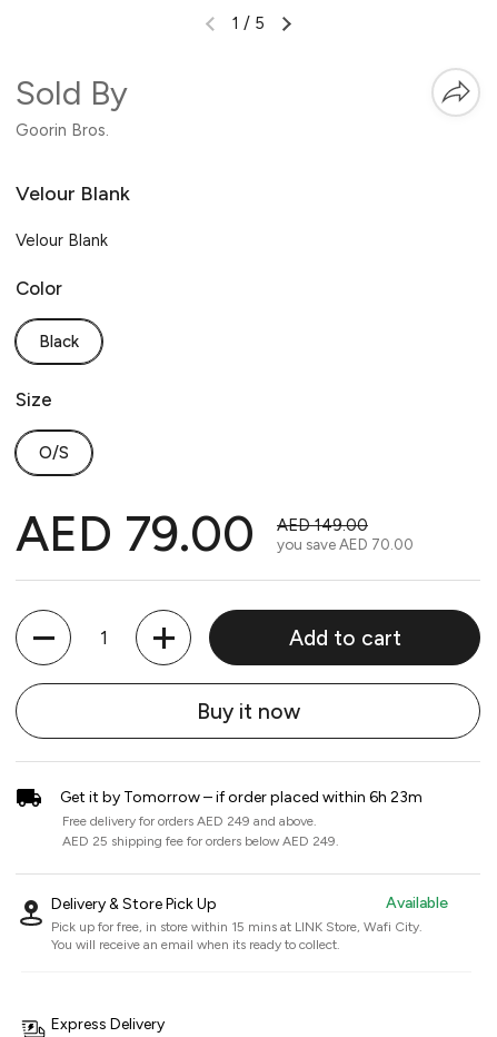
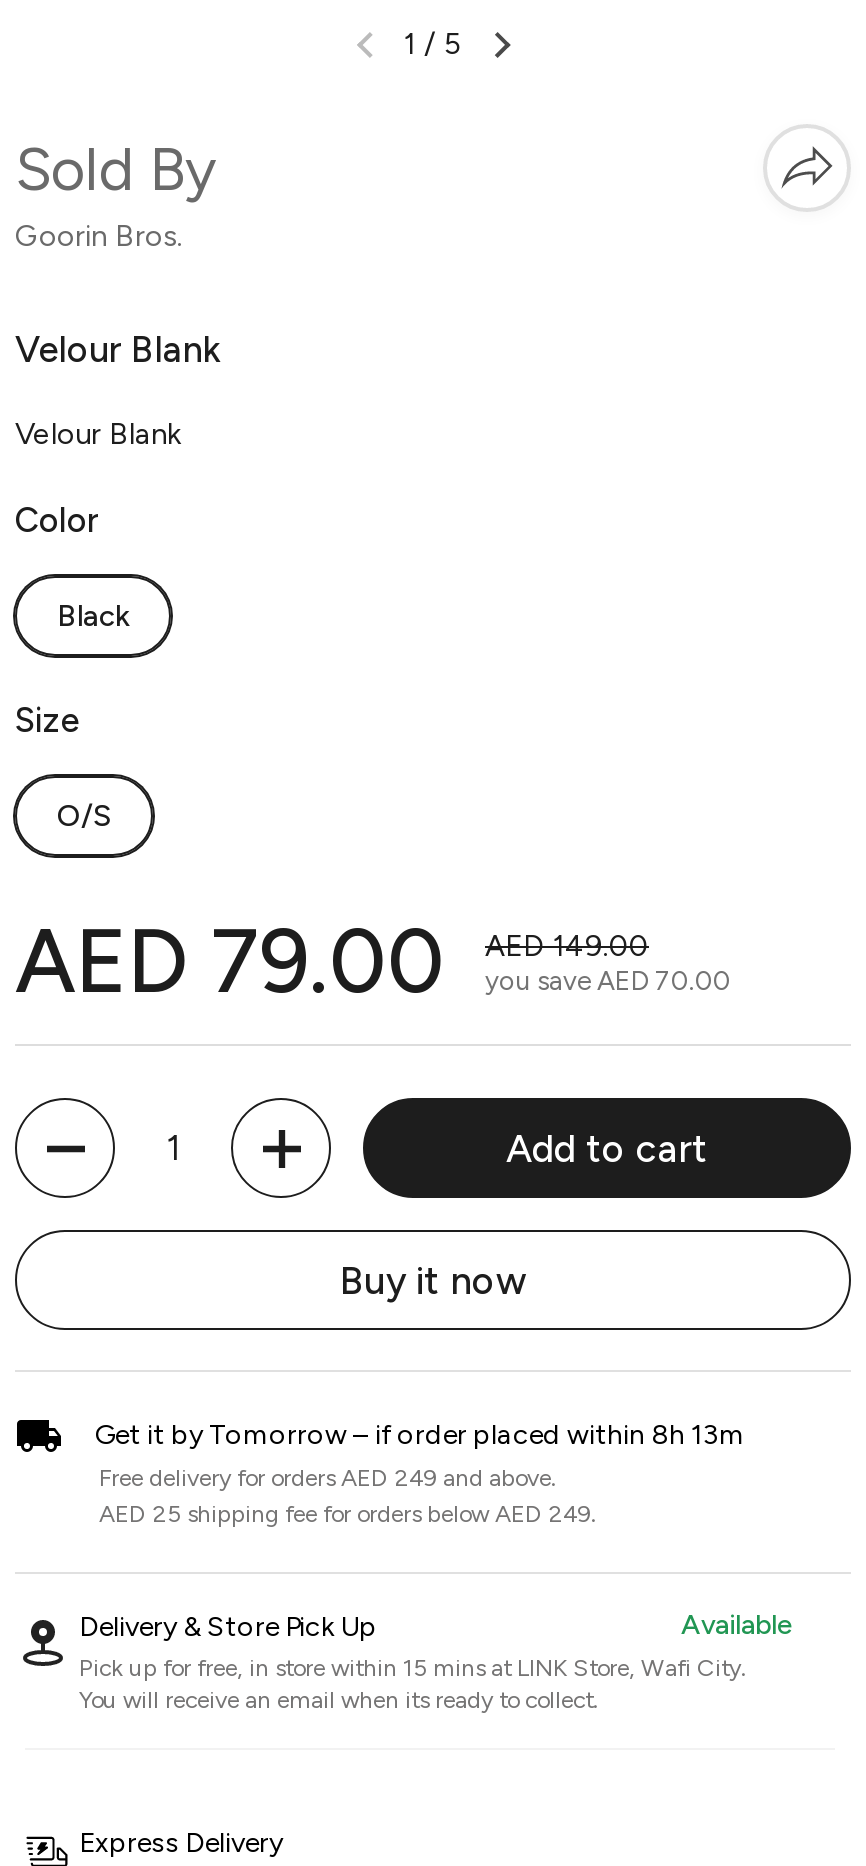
[60,787,423,806] Get it by Tomorrow – if order placed within 6h 23m -> [95,1417,745,1451] Get it by Tomorrow – if order placed within 8h 13m

